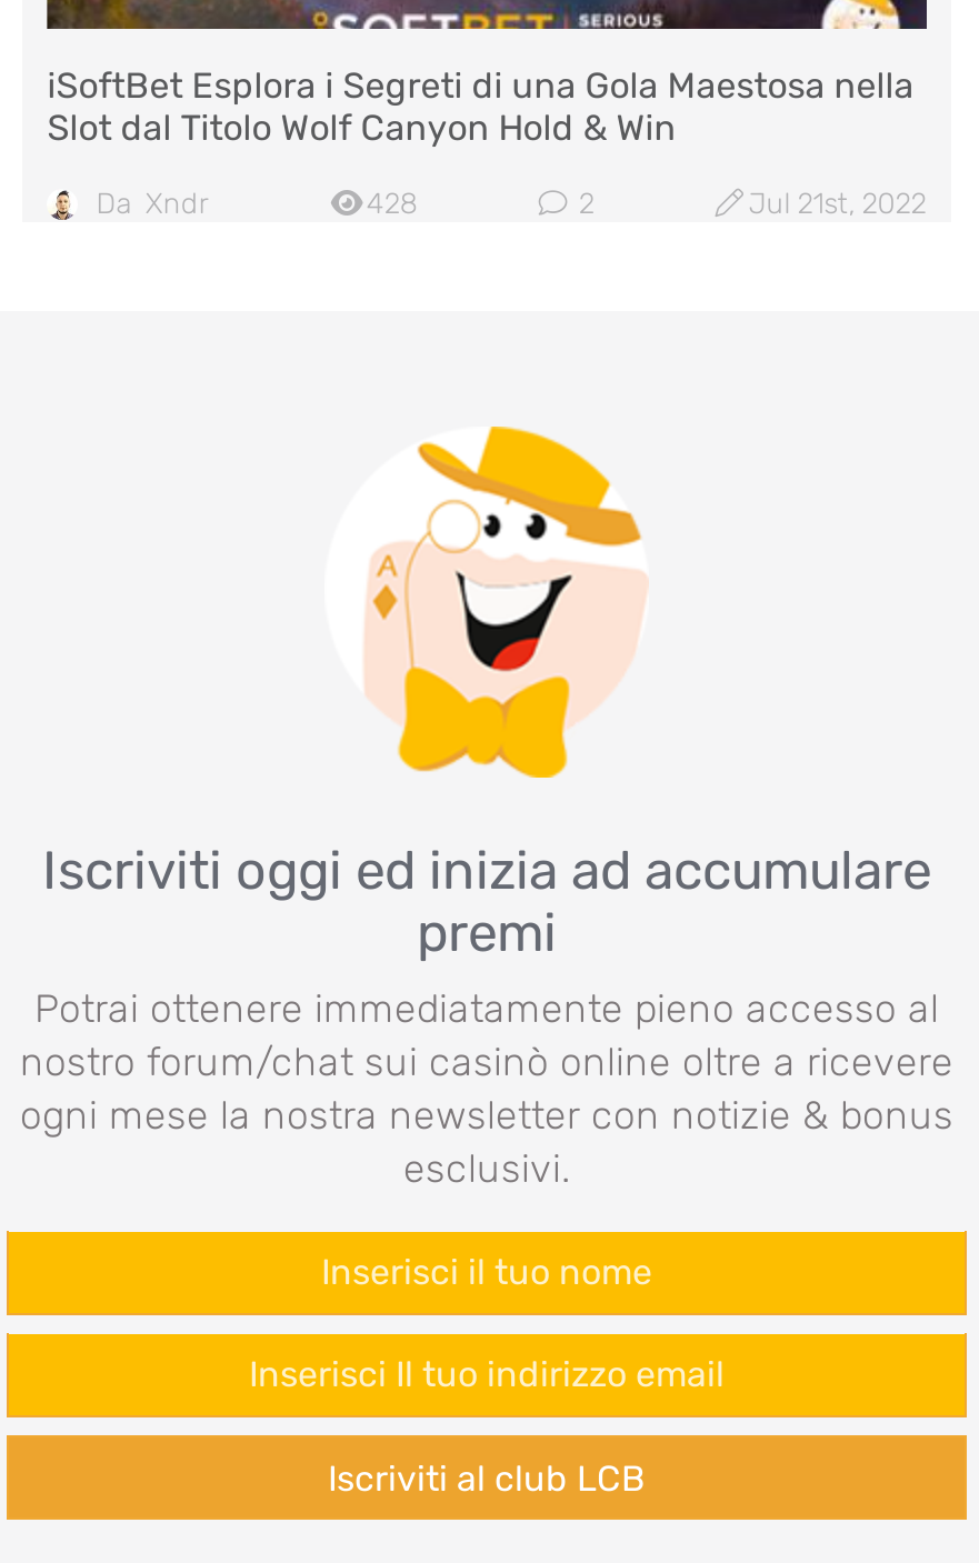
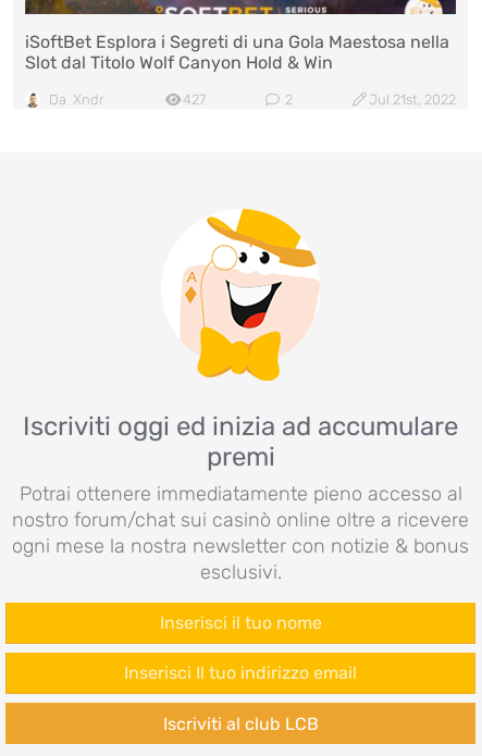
[366,188,417,221] 428 -> [182,92,205,108] 427

